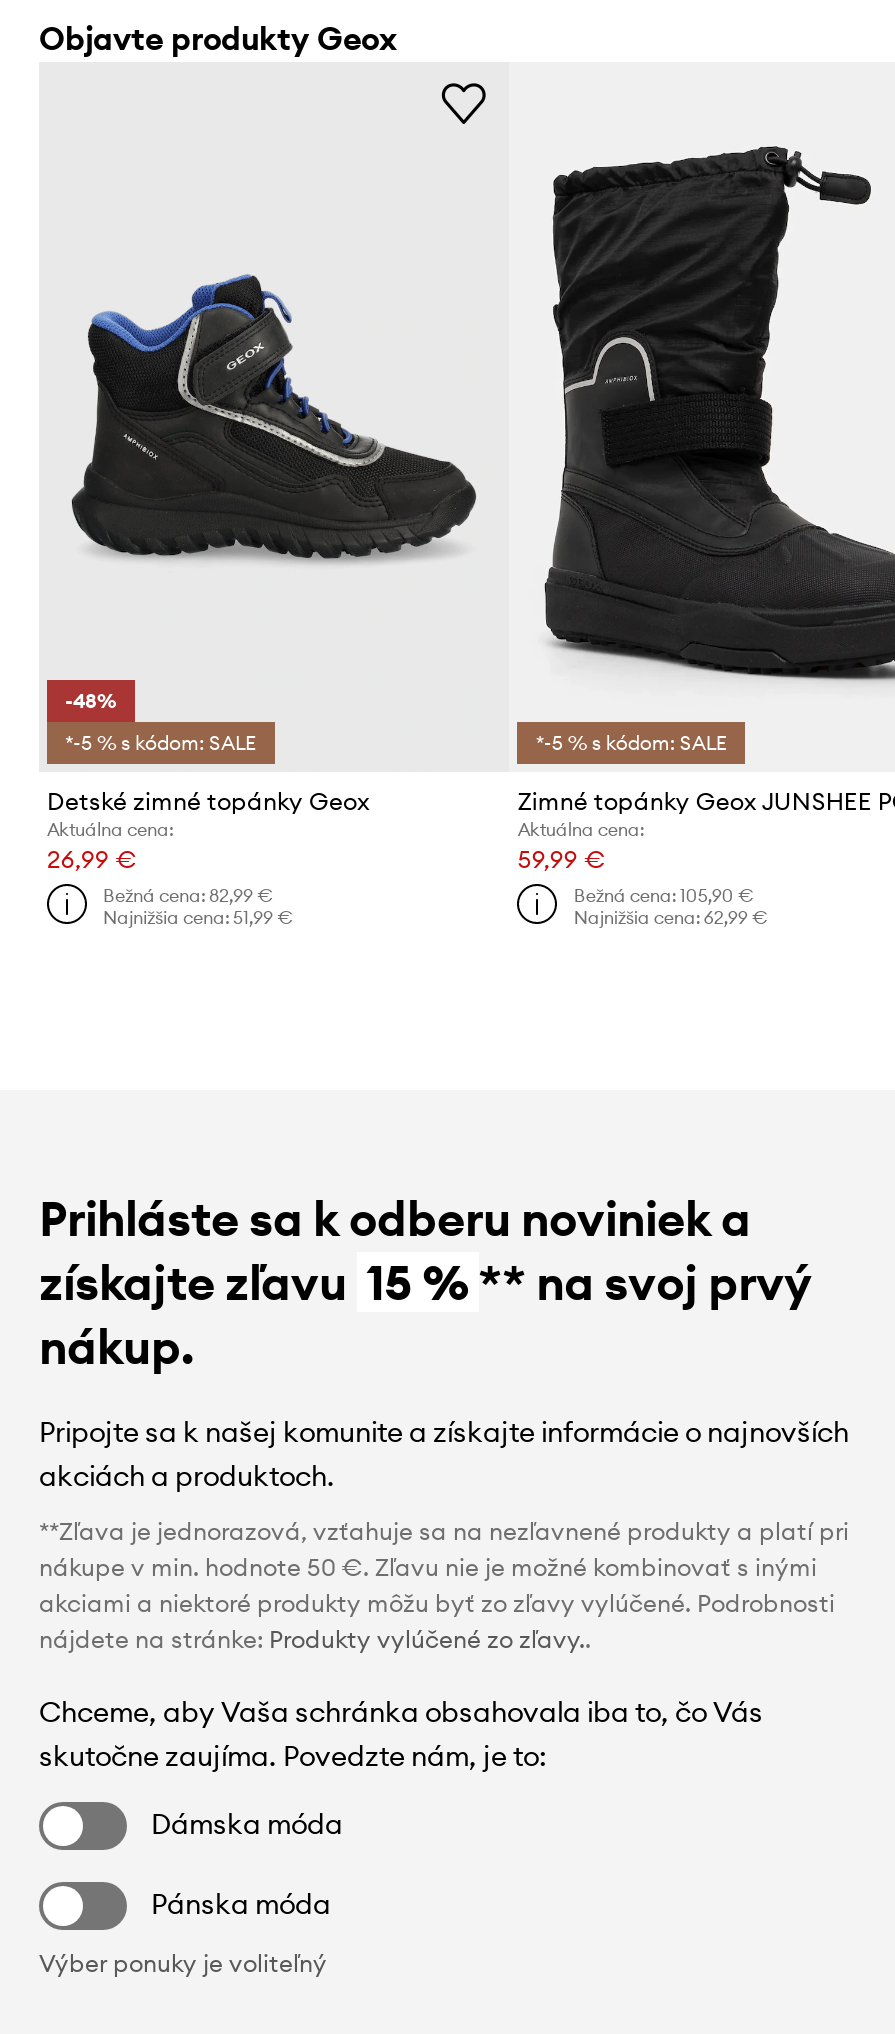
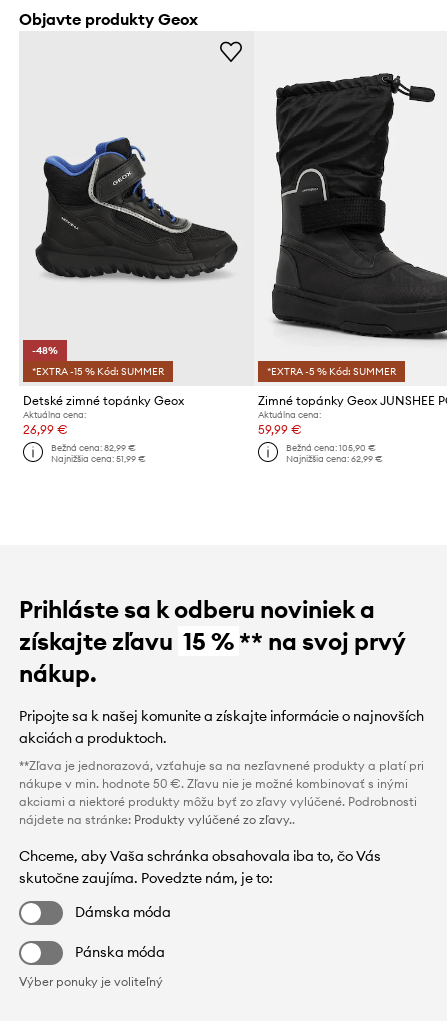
[65,729,257,755] *-5 % s kódom: SALE -> [32,365,164,378] *EXTRA -15 % Kód: SUMMER
[536,729,728,755] *-5 % s kódom: SALE -> [267,365,396,378] *EXTRA -5 % Kód: SUMMER

